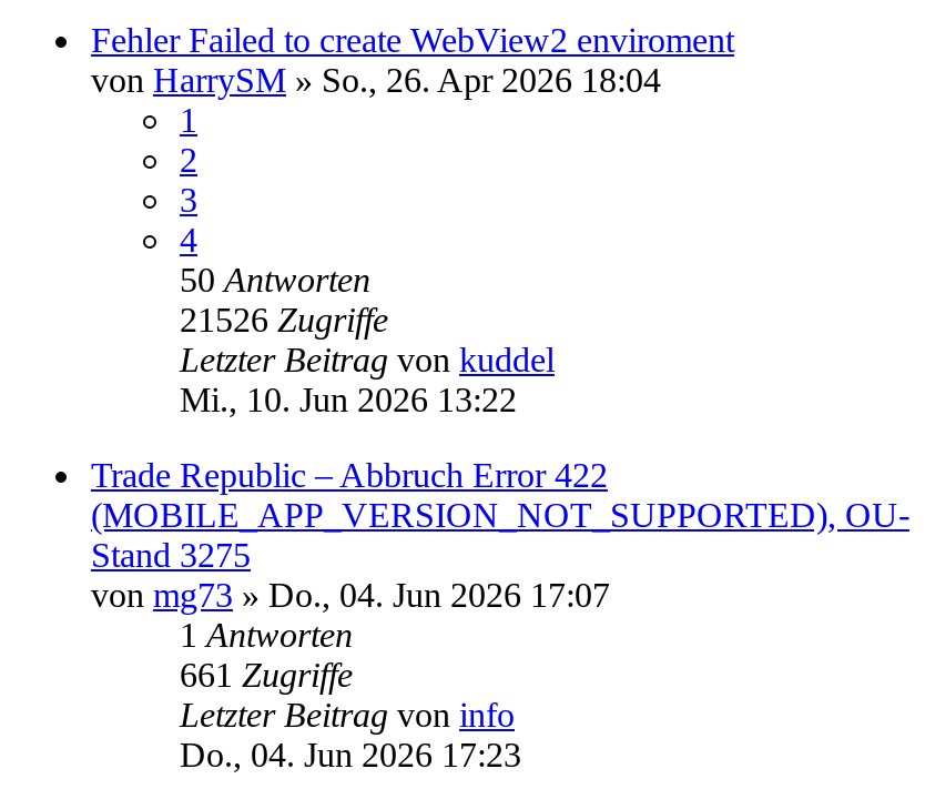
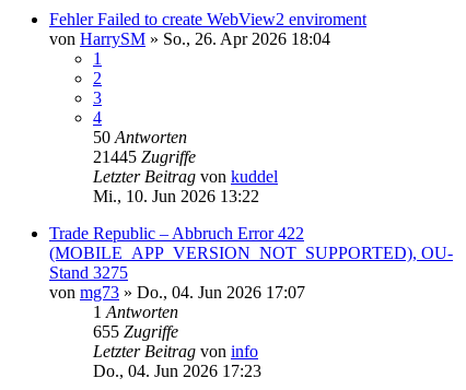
[180,301,388,338] 21526 Zugriffe -> [93,147,196,166] 21445 Zugriffe
[180,656,353,693] 661 Zugriffe -> [93,322,178,341] 655 Zugriffe

